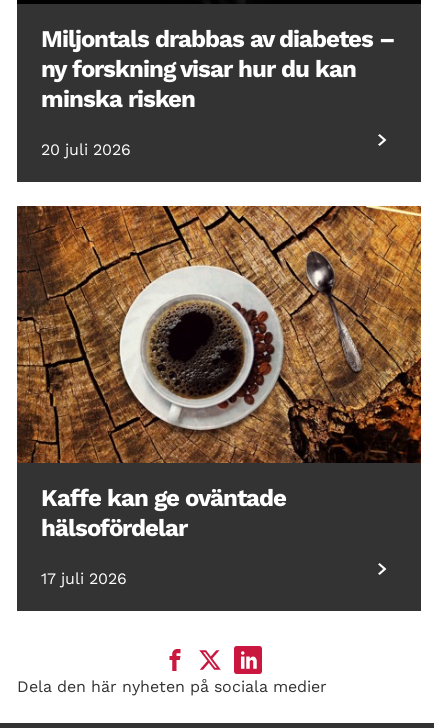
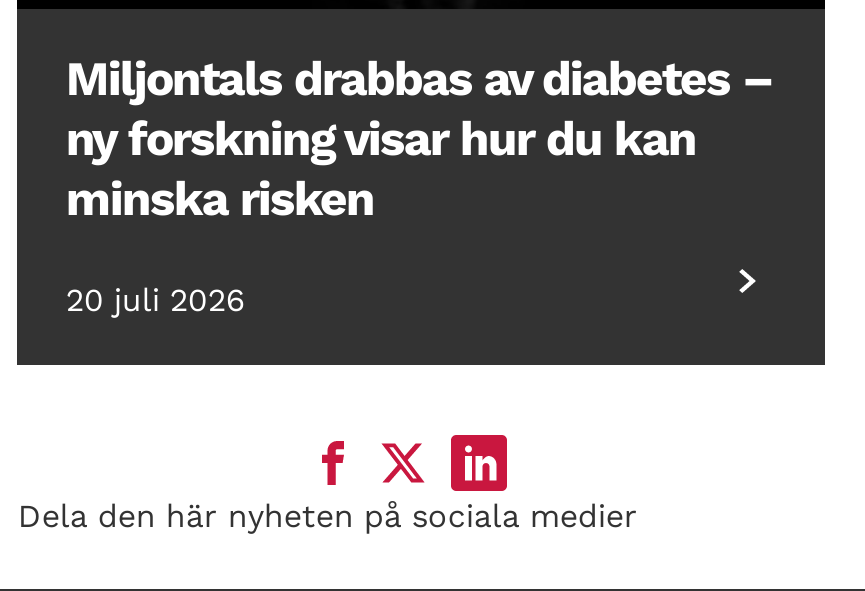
[16,205,422,588] [image] | Kaffe kan ge oväntade | hälsofördelar | 17 juli 2026 -> none

